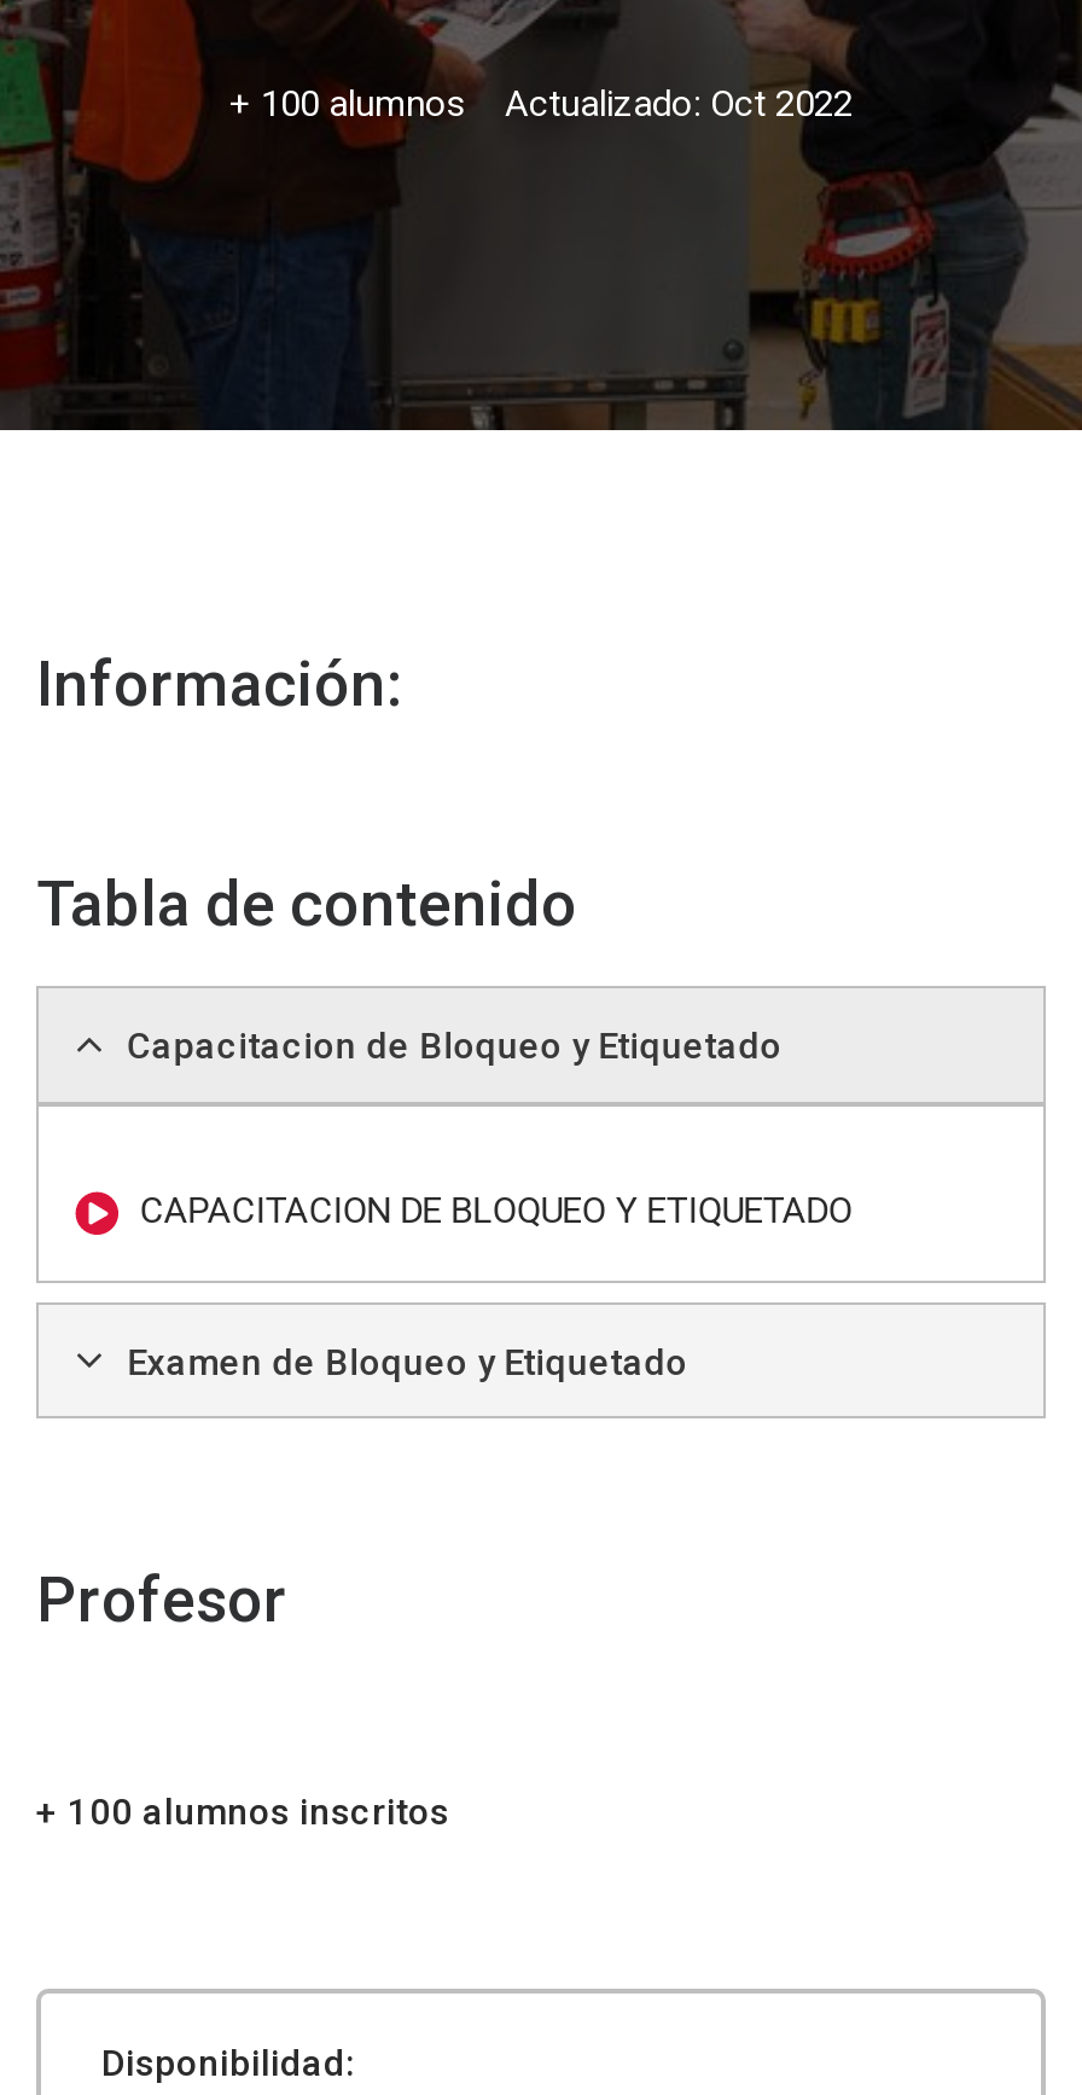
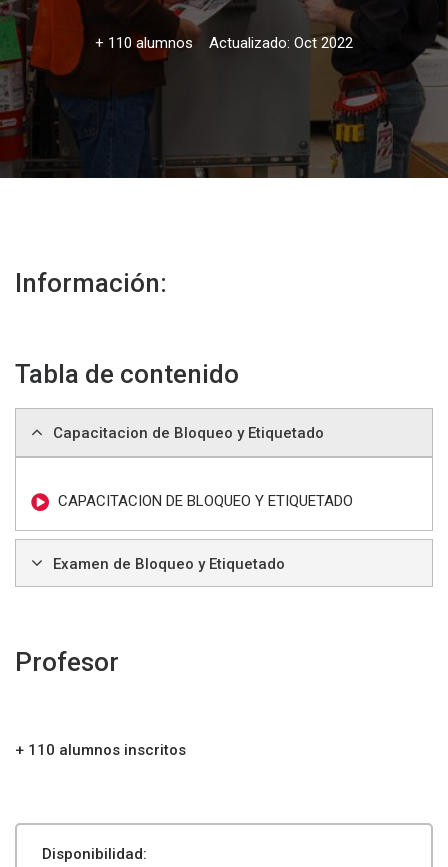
[229,81,853,124] + 100 alumnos Actualizado: Oct 2022 -> [95,33,353,51] + 110 alumnos Actualizado: Oct 2022
[36,1792,449,1835] + 100 alumnos inscritos -> [15,741,186,759] + 110 alumnos inscritos

